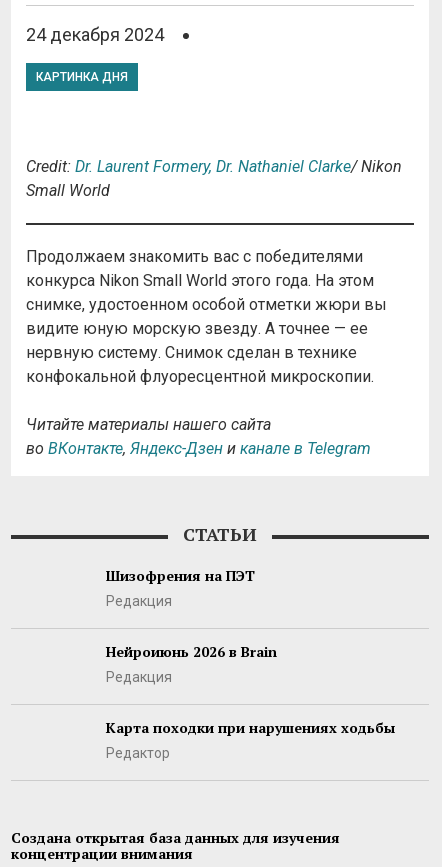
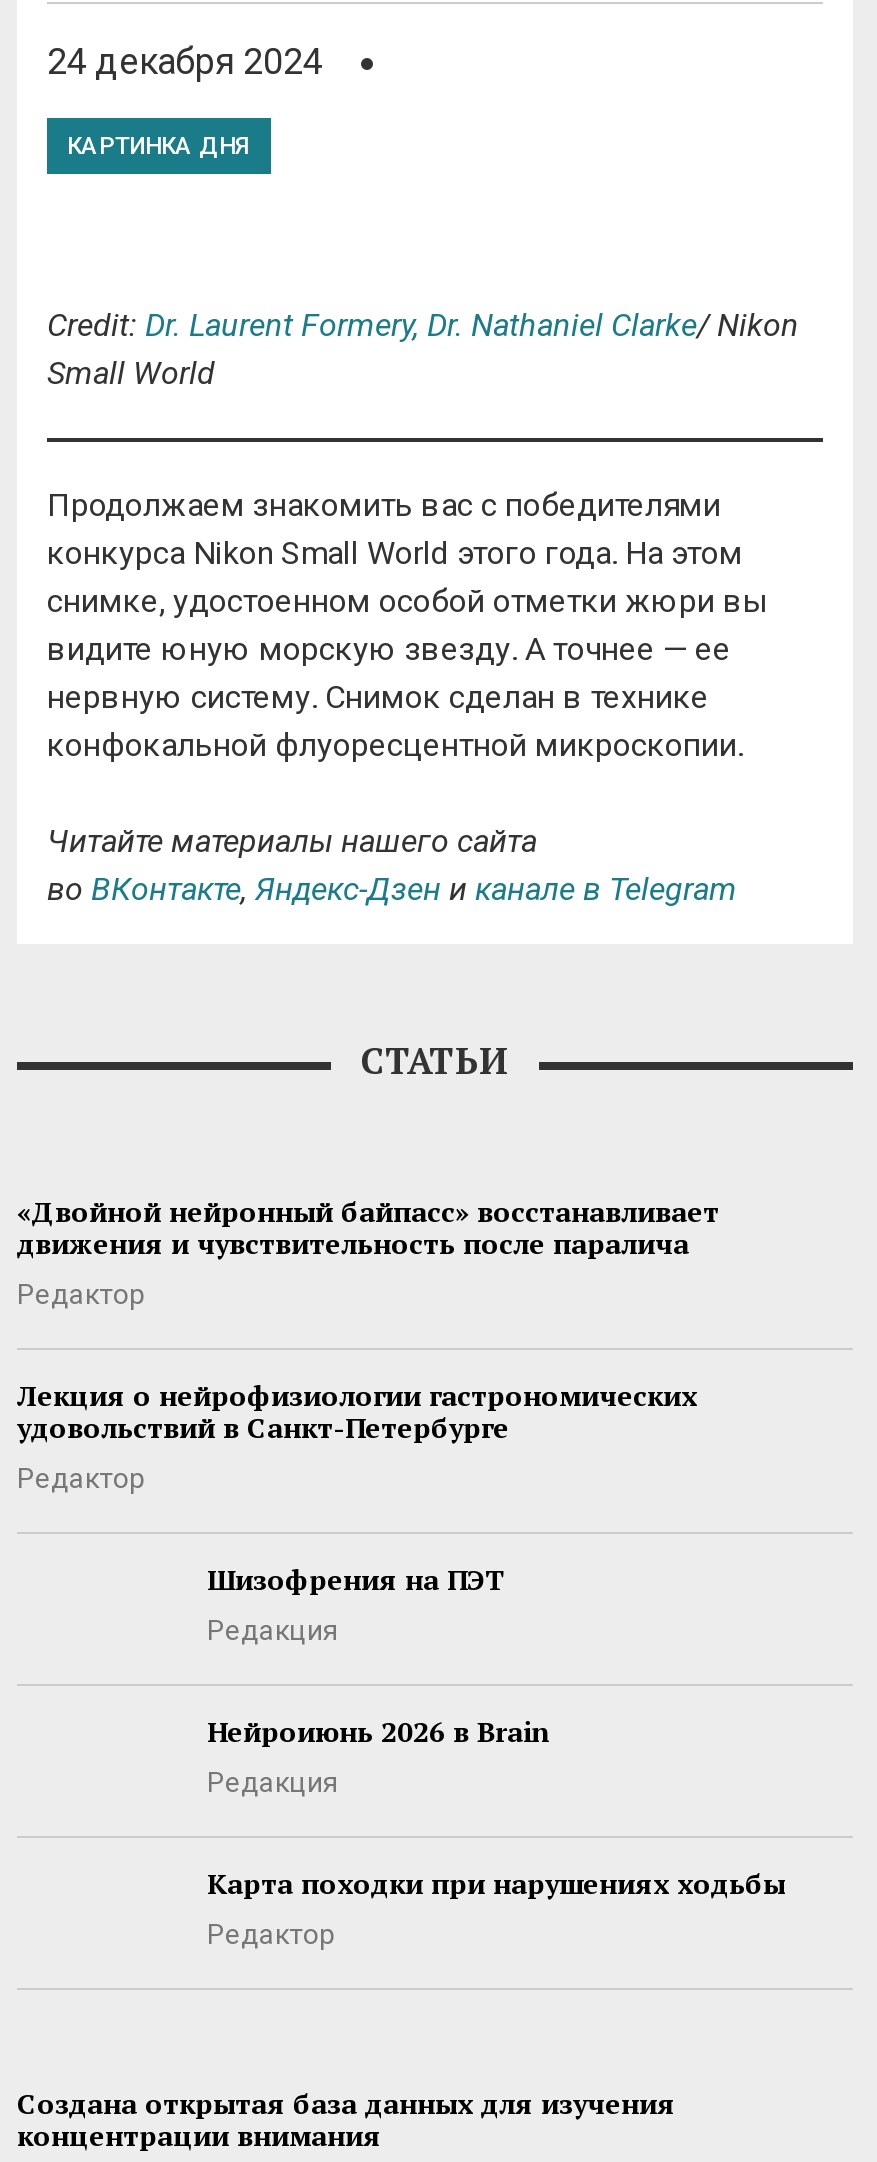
none -> [17,1192,719,1494] «Двойной нейронный байпасс» восстанавливает | движения и чувствительность после паралича | Редактор | Лекция о нейрофизиологии гастрономических | удовольствий в Санкт-Петербурге | Редактор

